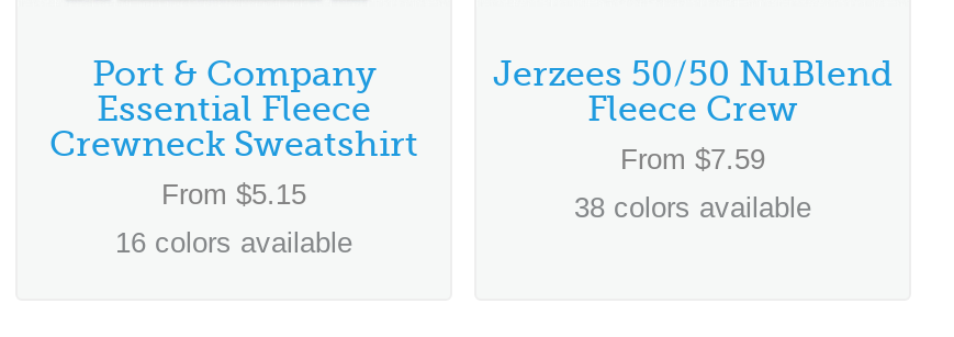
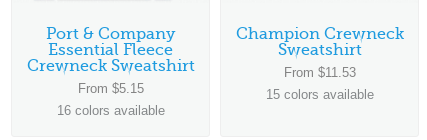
[493,54,893,175] Jerzees 50/50 NuBlend | Fleece Crew | From $7.59 -> [235,25,403,80] Champion Crewneck | Sweatshirt | From $11.53
[574,190,811,223] 38 colors available -> [265,87,373,102] 15 colors available

